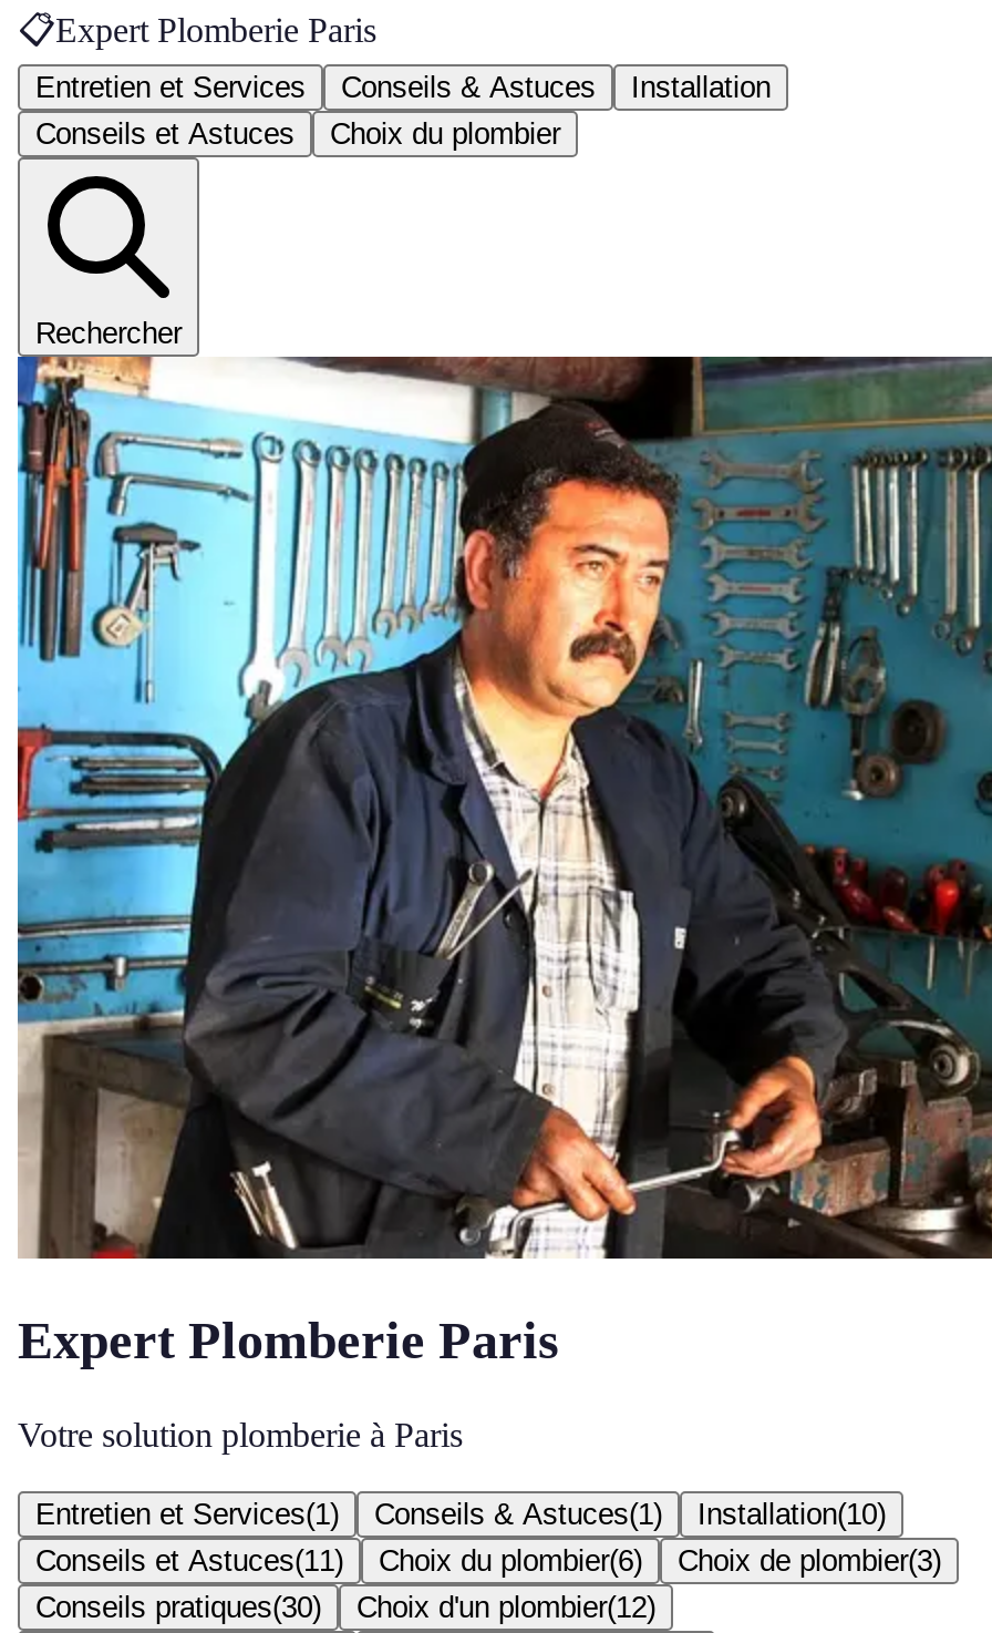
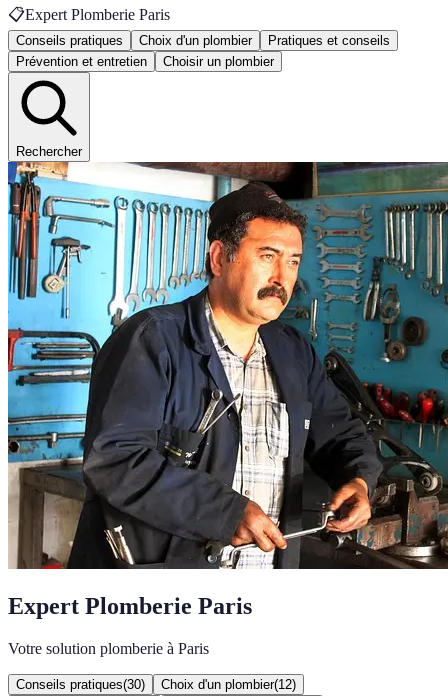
[35,71,771,151] Entretien et Services | Conseils & Astuces | Installation | Conseils et Astuces | Choix du plombier -> [16,33,390,69] Conseils pratiques | Choix d'un plombier | Pratiques et conseils | Prévention et entretien | Choisir un plombier
[35,1497,941,1577] Entretien et Services(1) | Conseils & Astuces(1) | Installation(10) | Conseils et Astuces(11) | Choix du plombier(6) | Choix de plombier(3) -> none

